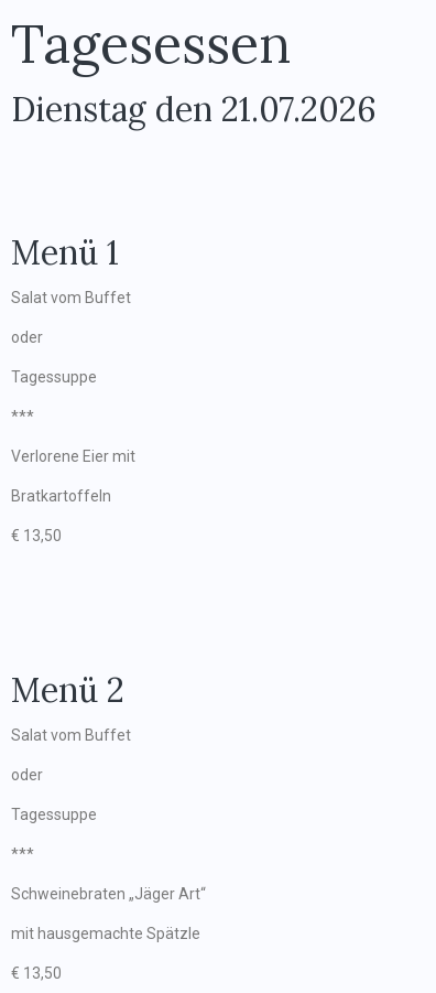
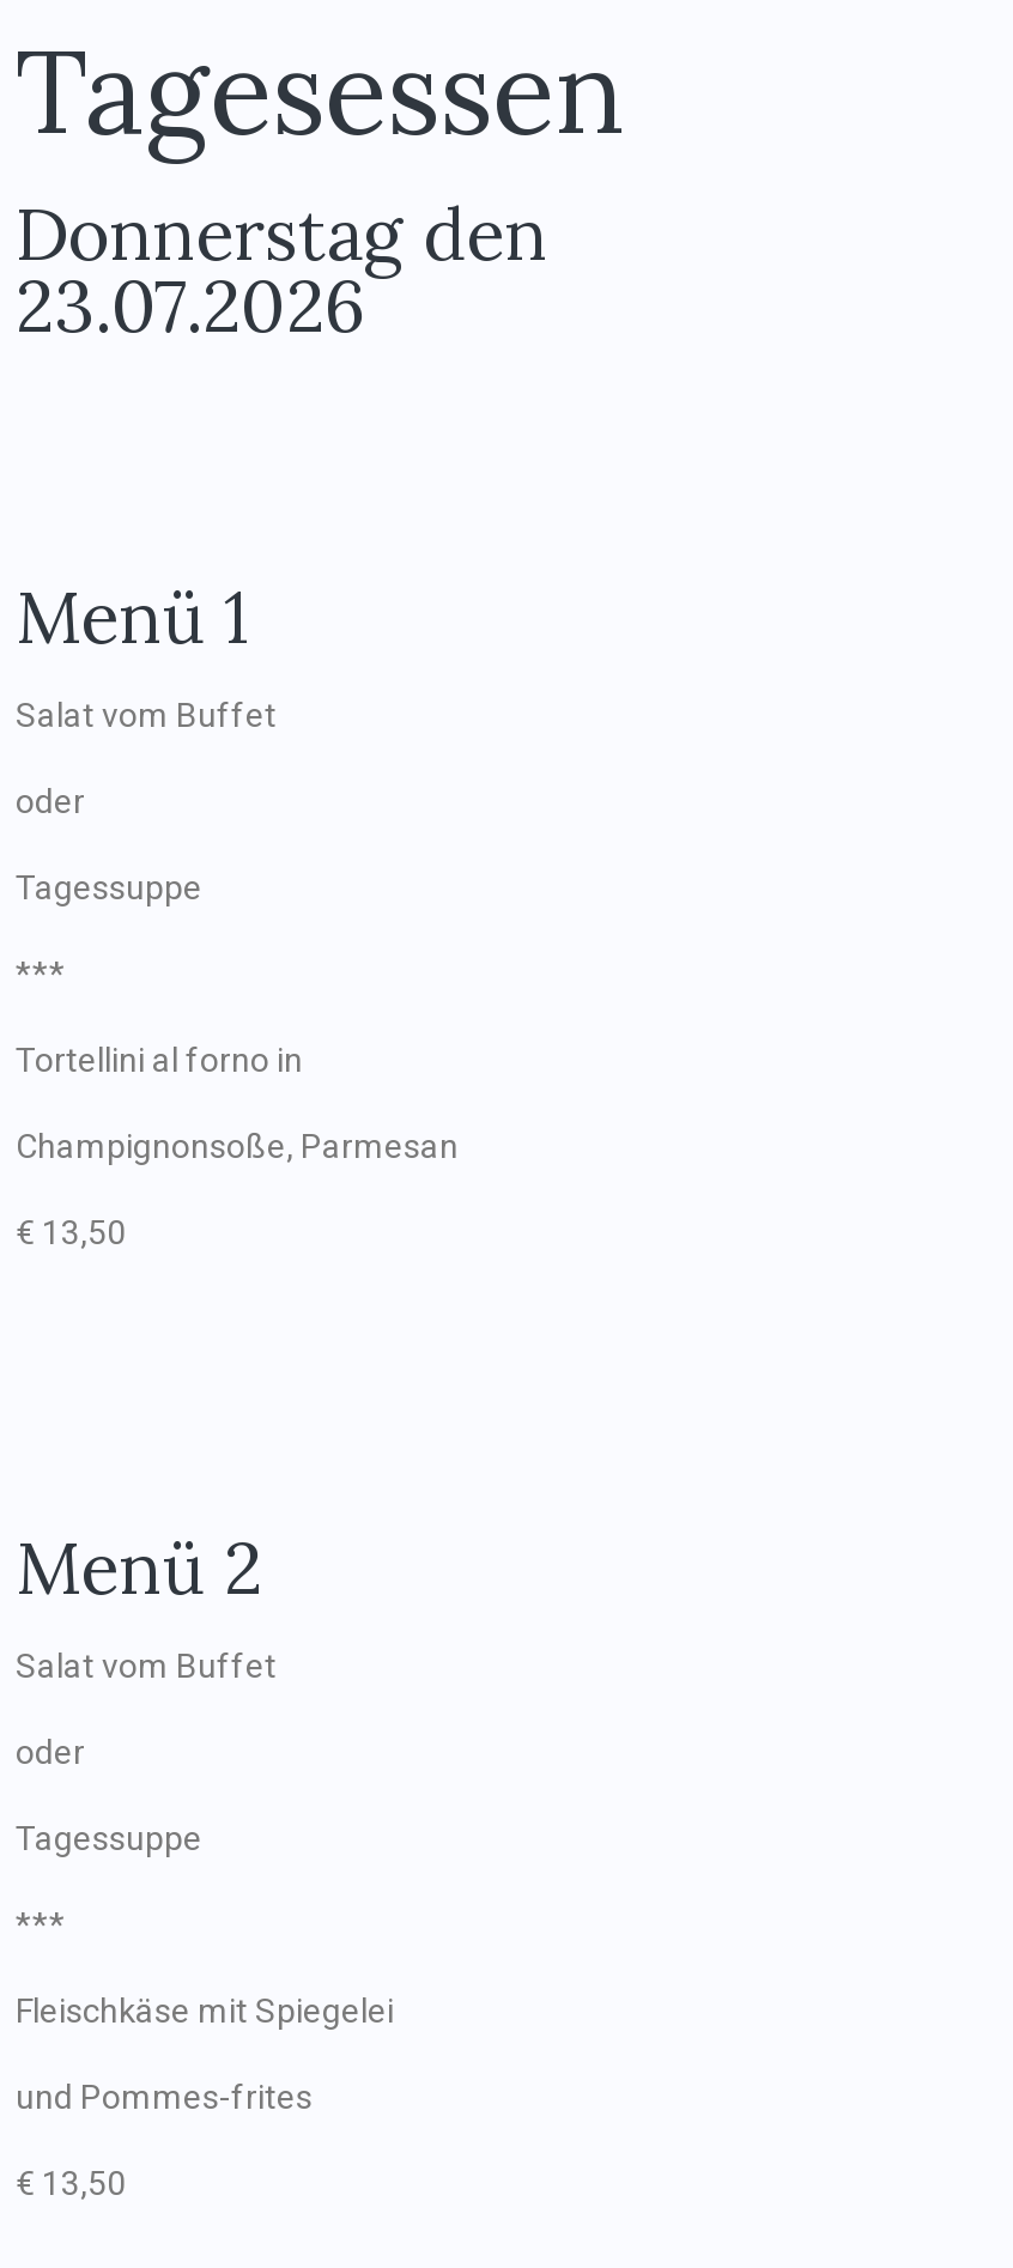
[11,88,377,130] Dienstag den 21.07.2026 -> [16,187,547,350] Donnerstag den | 23.07.2026
[11,447,135,465] Verlorene Eier mit -> [16,1040,303,1078] Tortellini al forno in
[11,487,111,504] Bratkartoffeln -> [16,1126,459,1164] Champignonsoße, Parmesan
[11,885,206,902] Schweinebraten „Jäger Art“ -> [16,1990,394,2029] Fleischkäse mit Spiegelei
[11,924,200,942] mit hausgemachte Spätzle -> [16,2077,313,2115] und Pommes-frites

